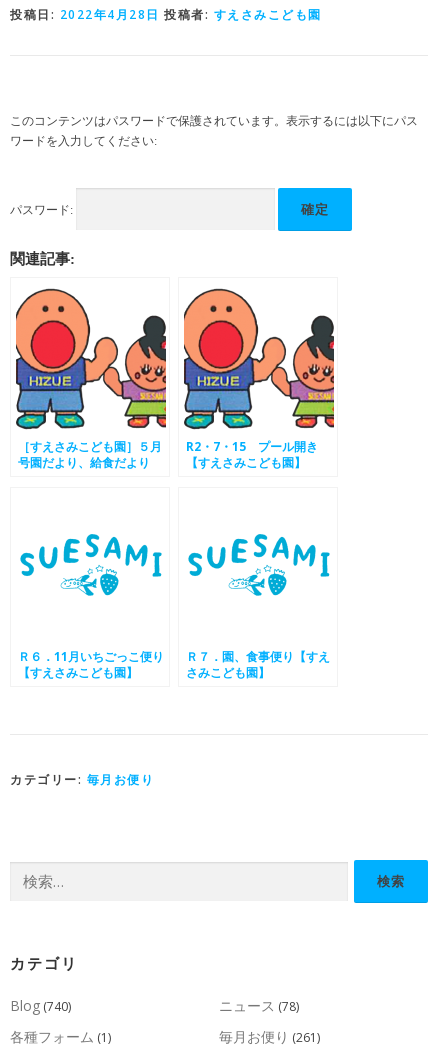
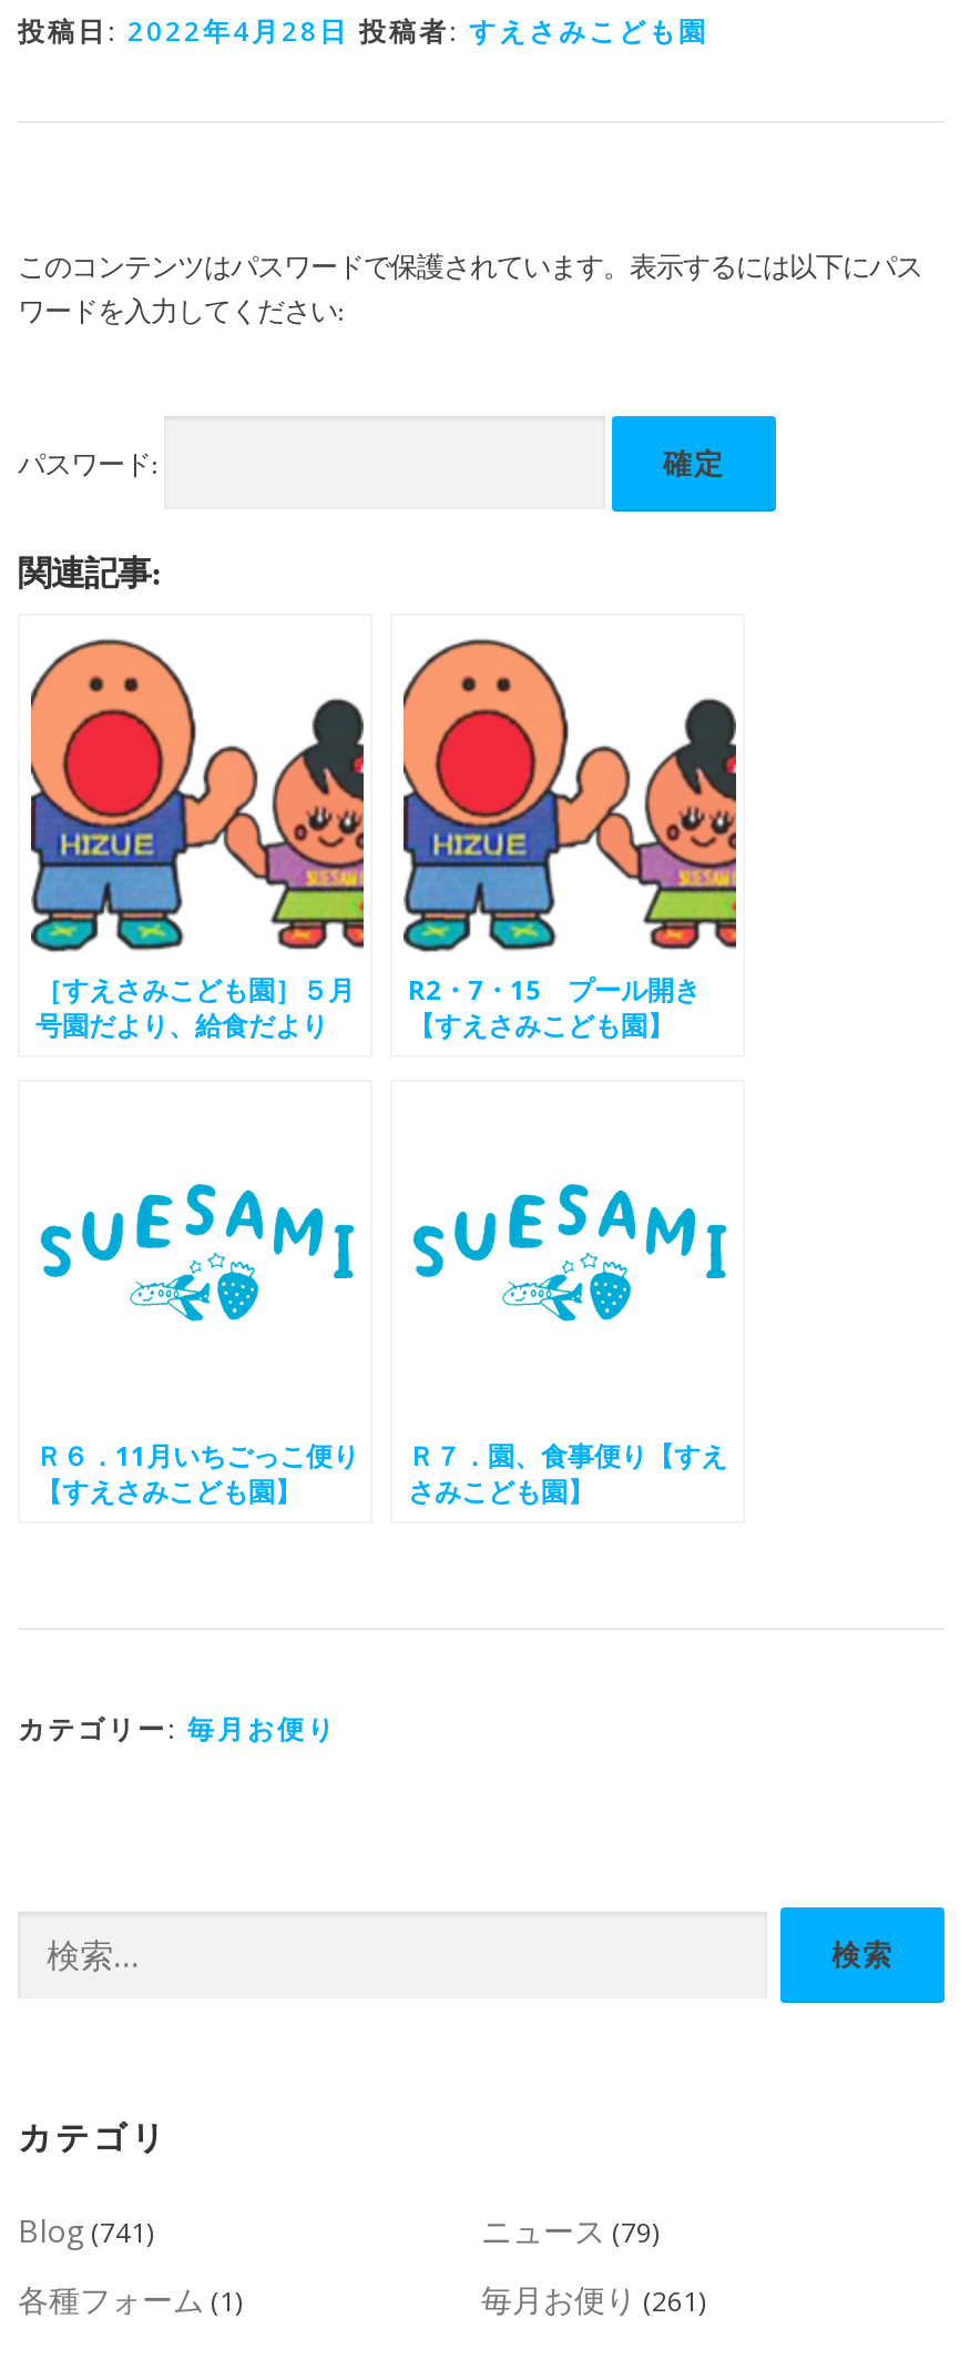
[10,996,71,1015] Blog (740) -> [18,2210,153,2252] Blog (741)
[219,996,299,1015] ニュース(78) -> [481,2210,658,2252] ニュース(79)

